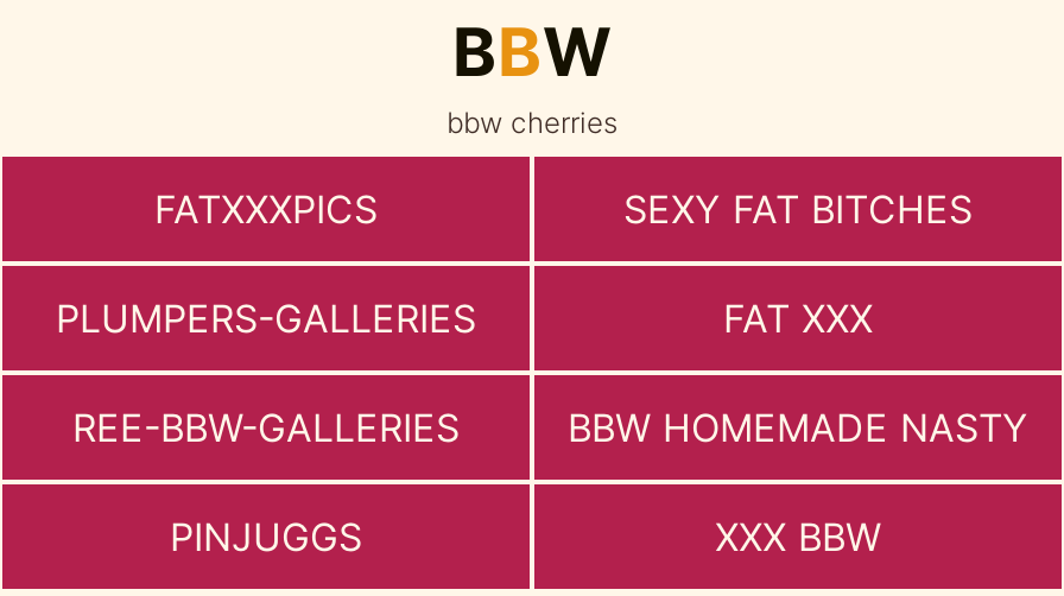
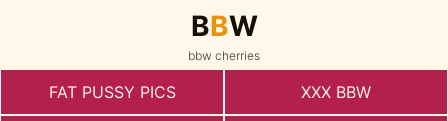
[56,185,1028,560] FATXXXPICS | SEXY FAT BITCHES | PLUMPERS-GALLERIES | FAT XXX | REE-BBW-GALLERIES | BBW HOMEMADE NASTY | PINJUGGS -> [48,82,175,102] FAT PUSSY PICS

